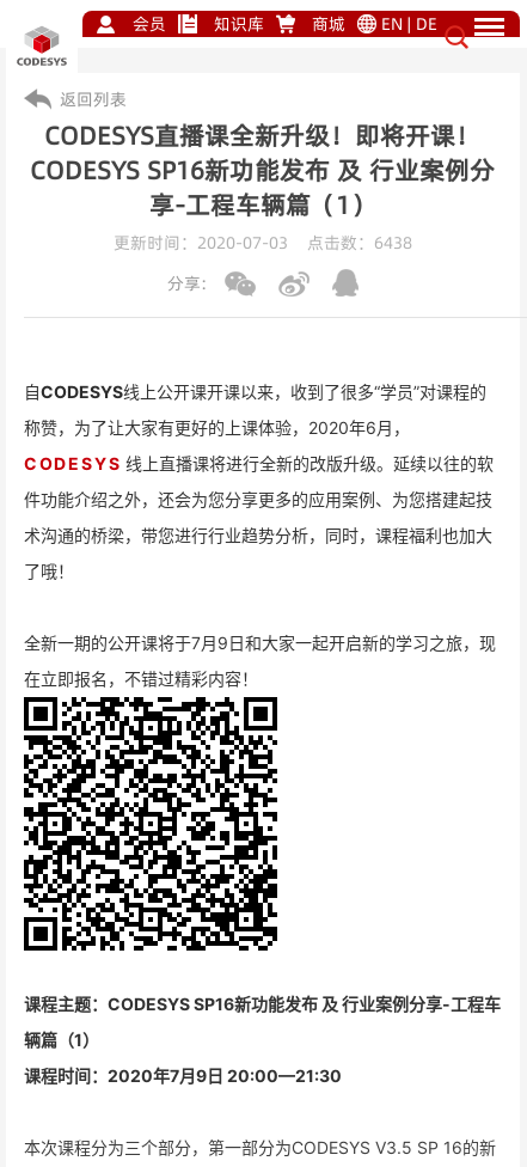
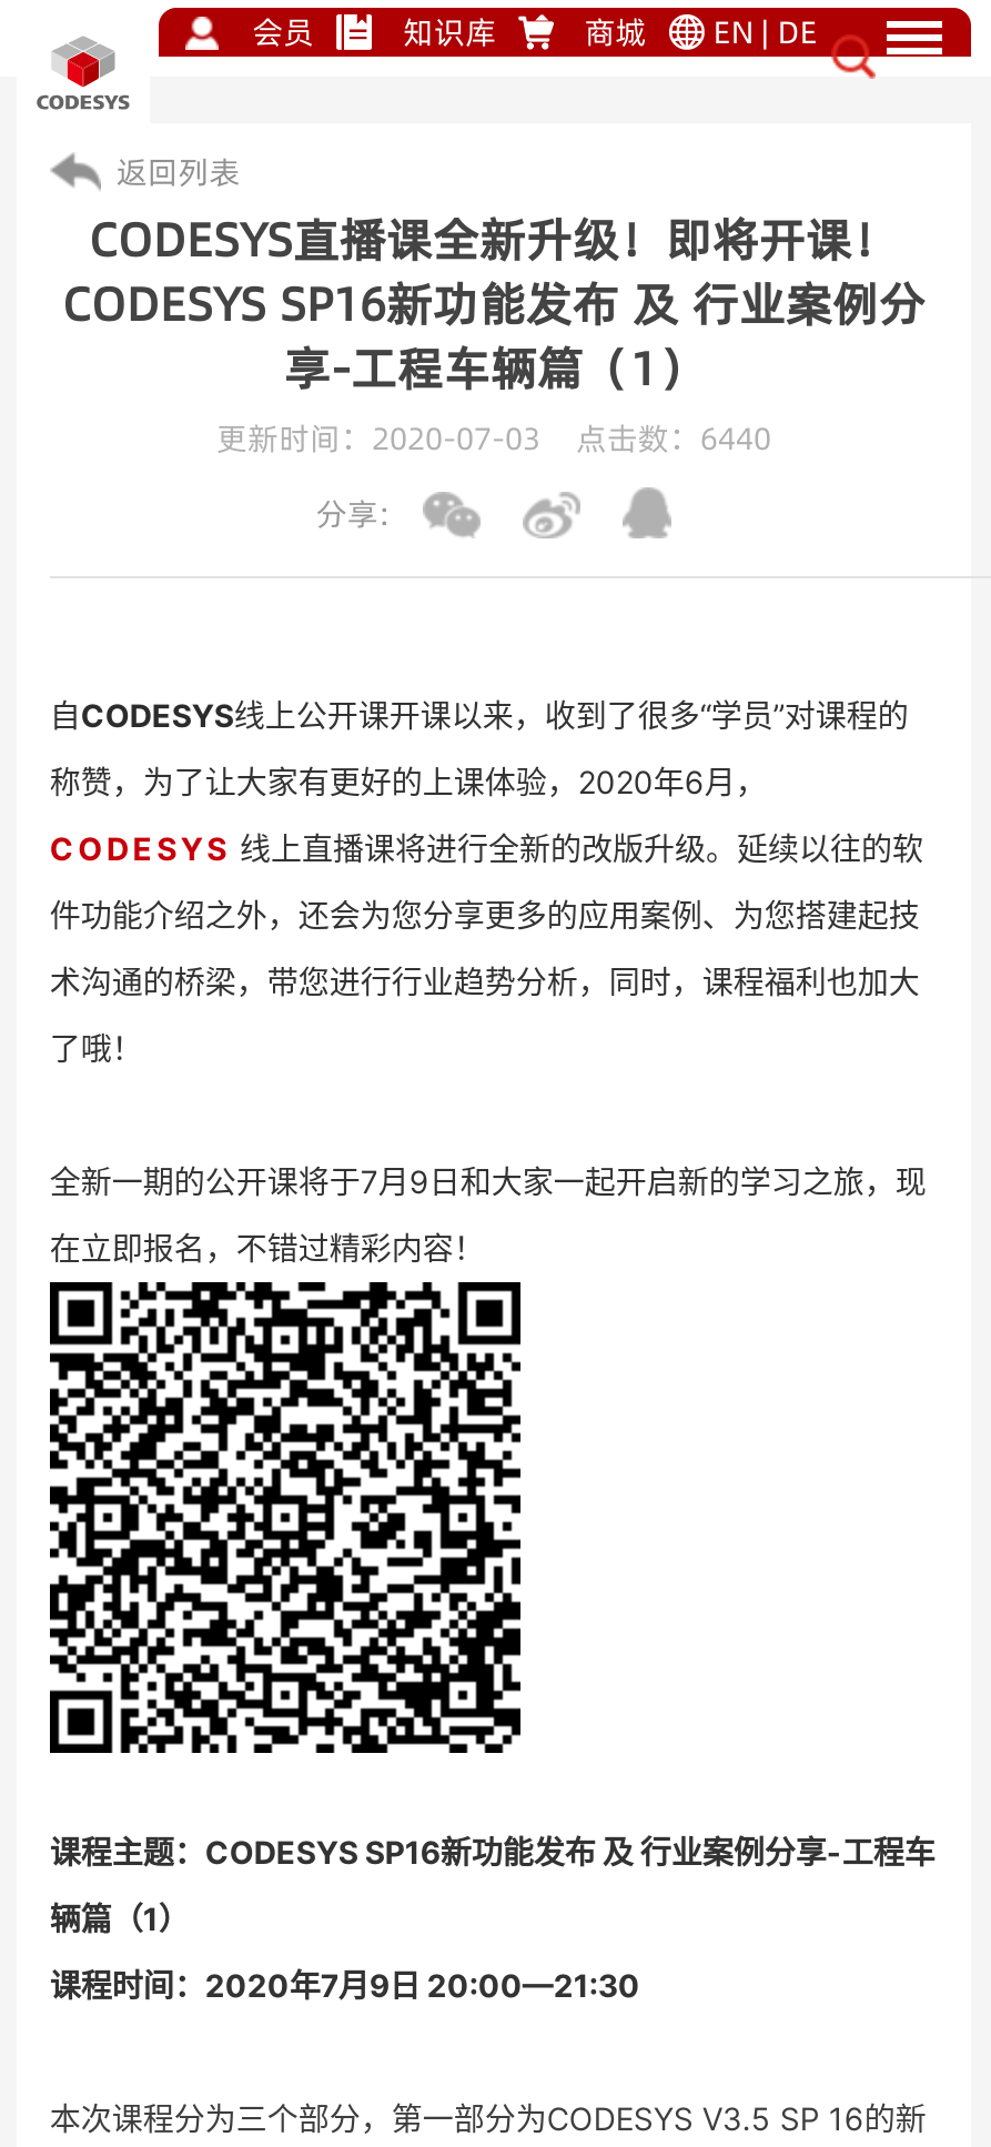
[114,231,412,254] 更新时间：2020-07-03 点击数：6438 -> [216,416,771,460] 更新时间：2020-07-03 点击数：6440

